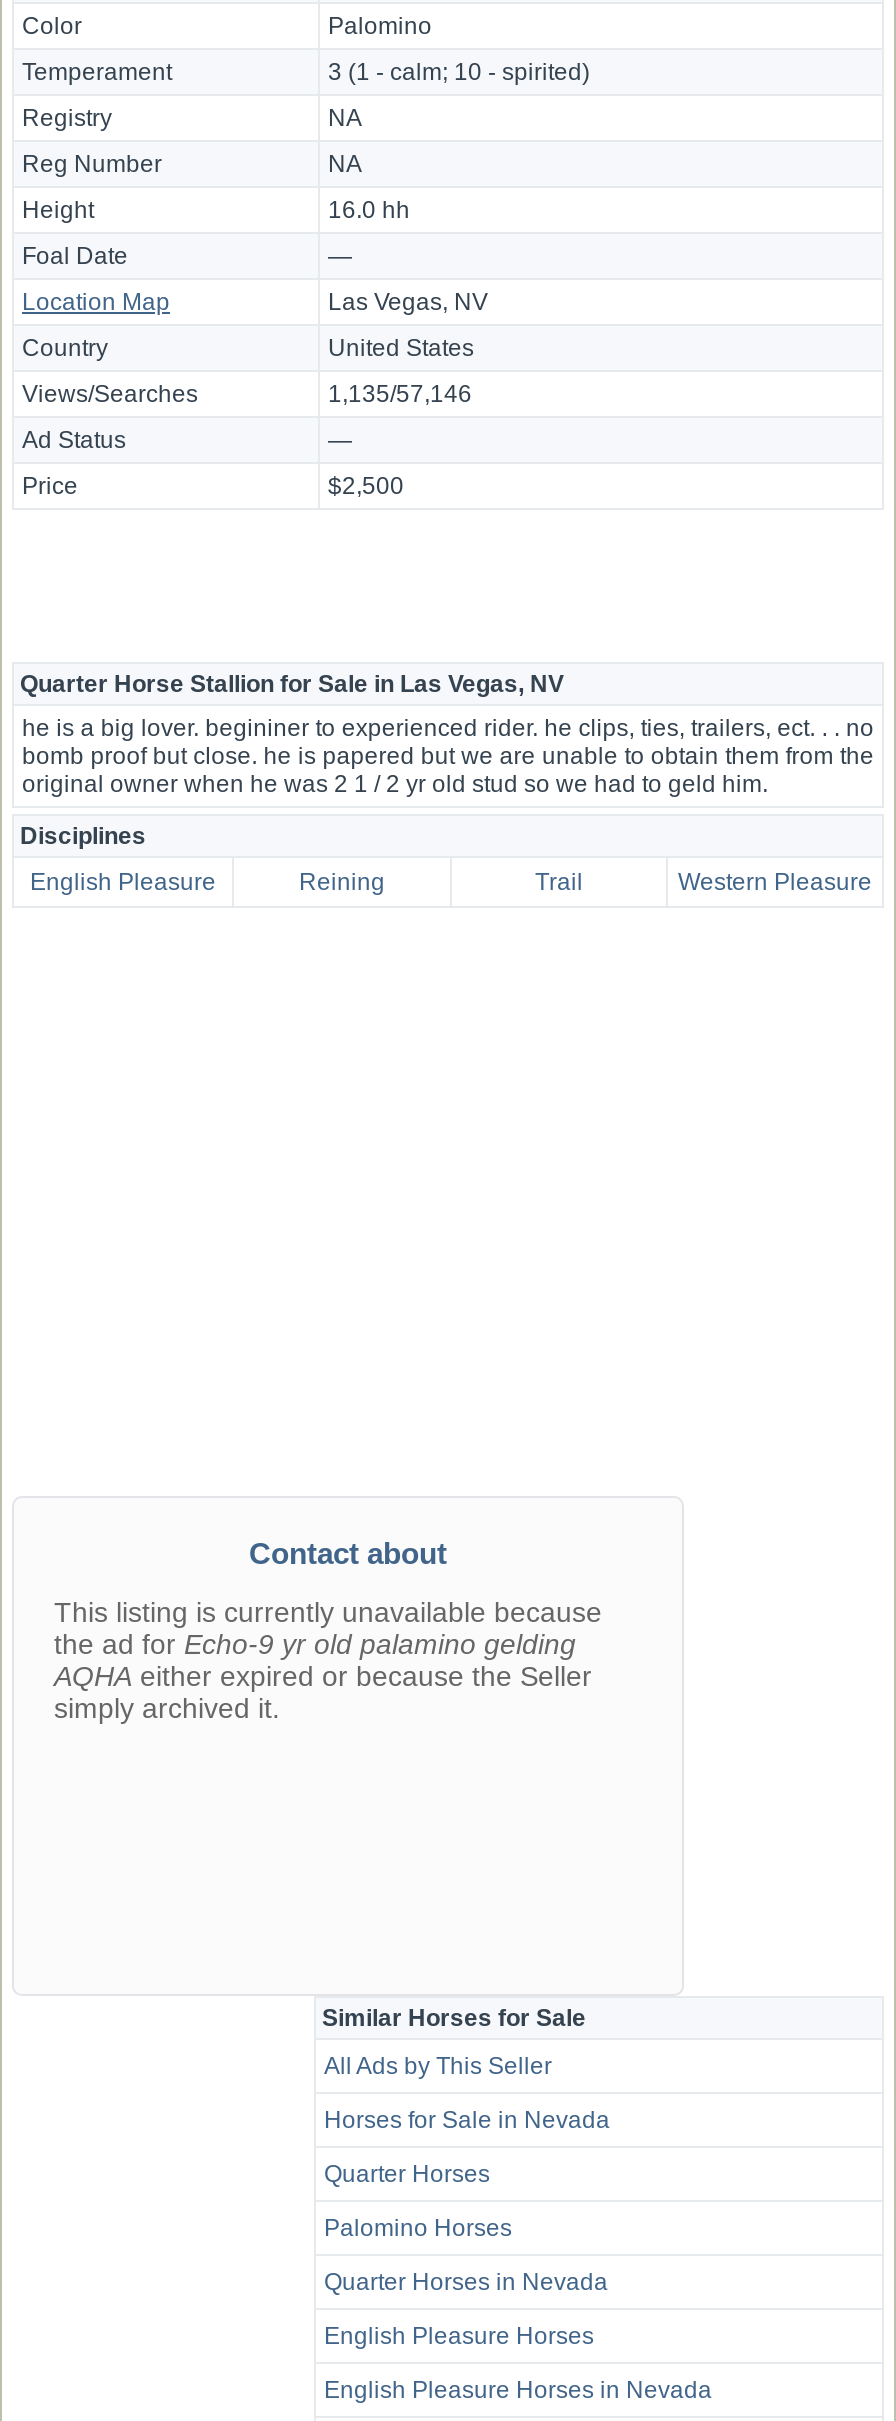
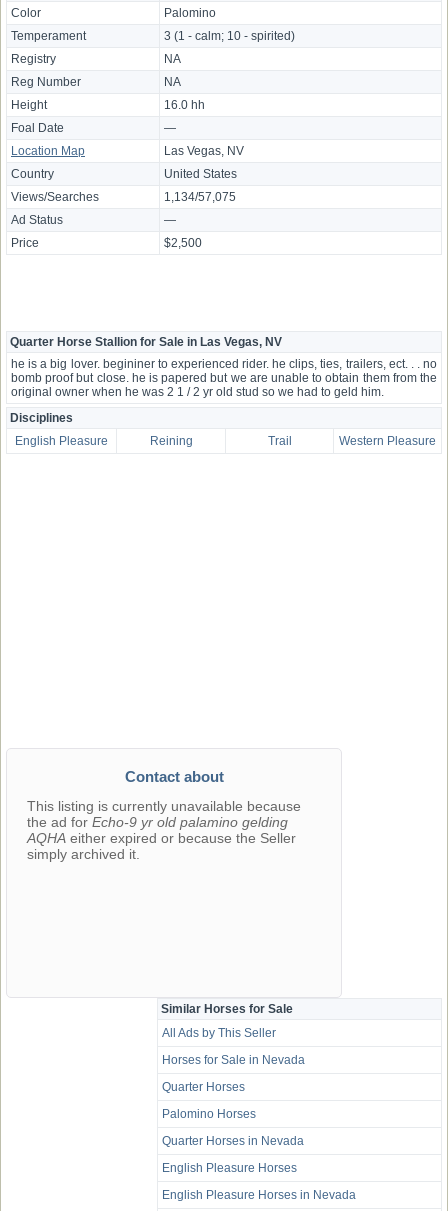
[328,380,472,408] 1,135/57,146 -> [164,190,236,204] 1,134/57,075

